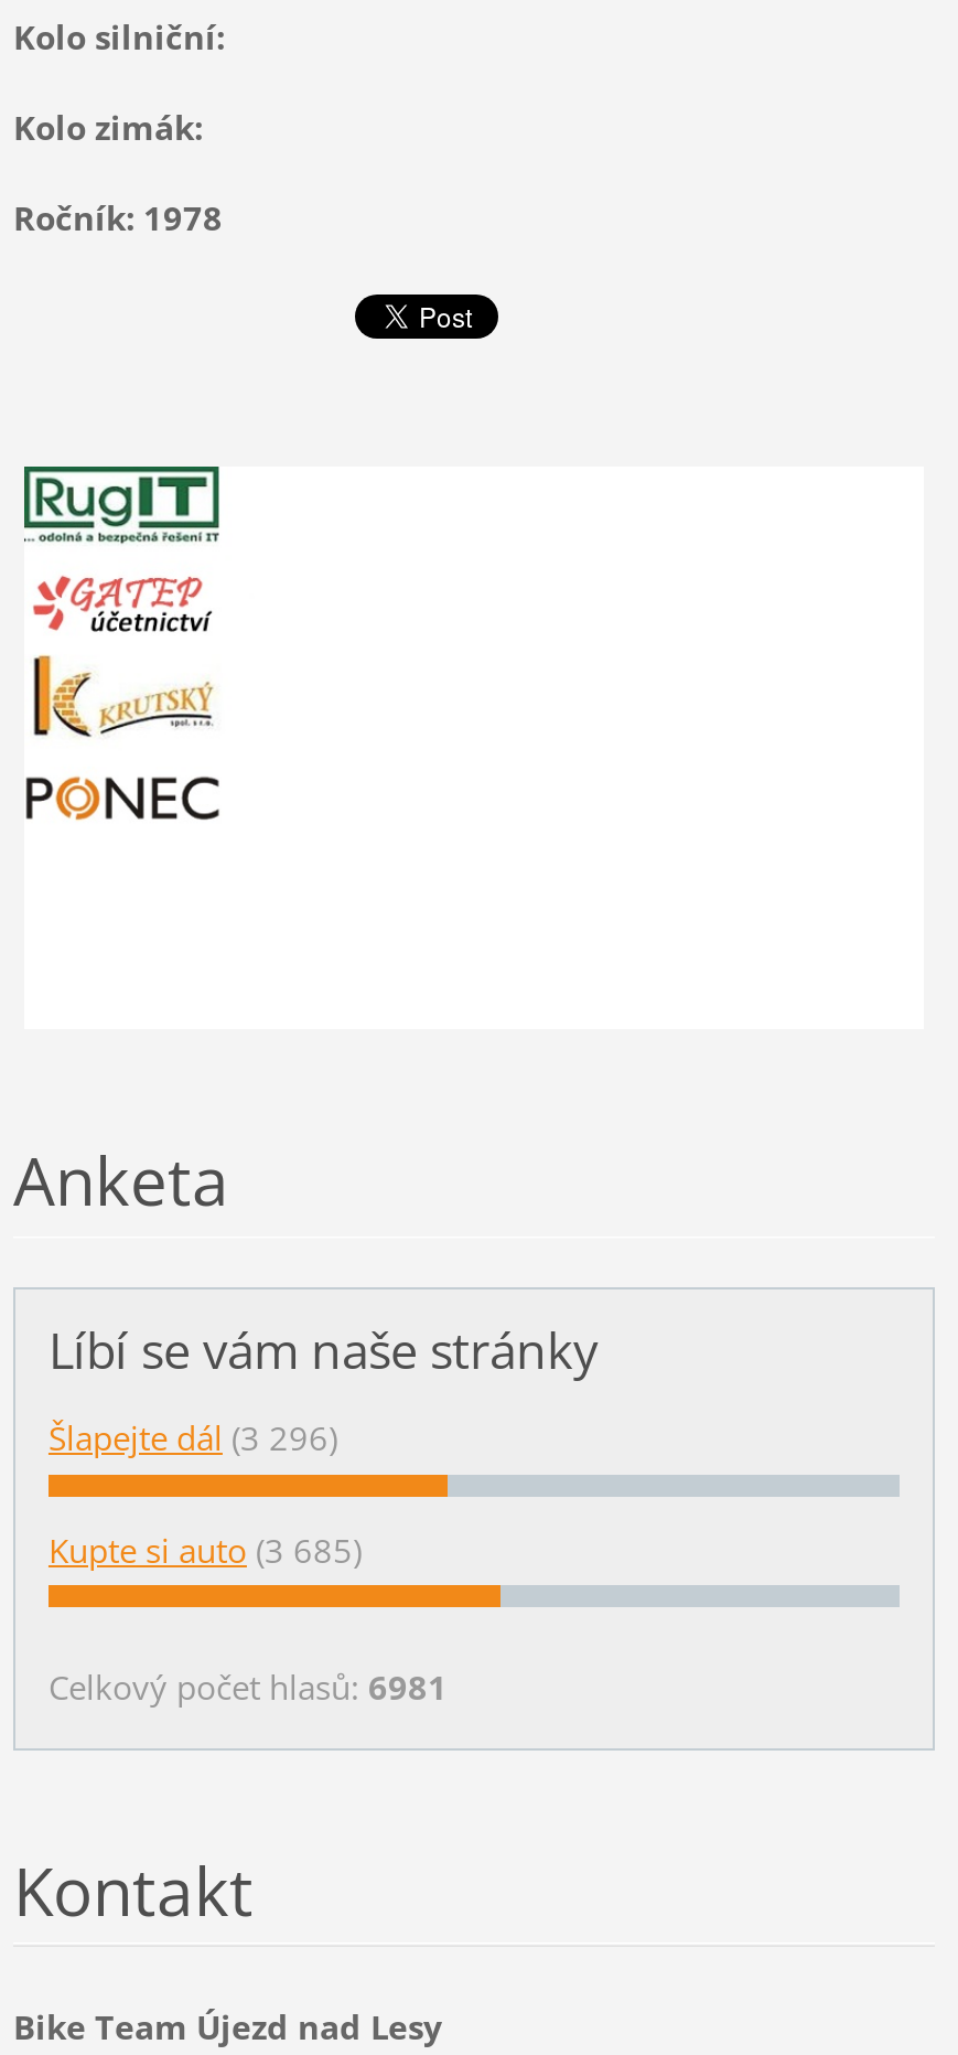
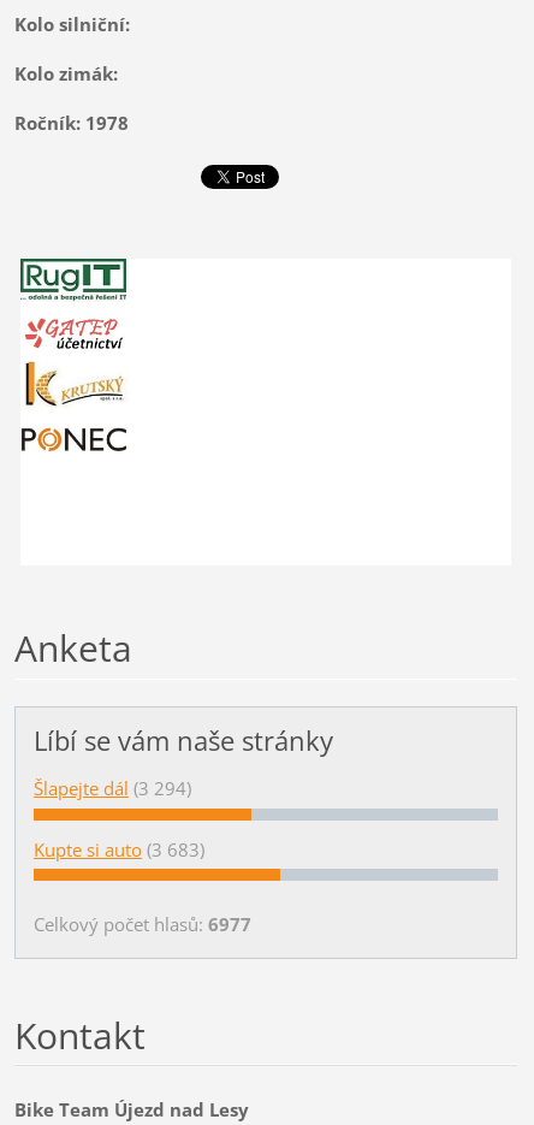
[49,1416,337,1460] Šlapejte dál (3 296) -> [34,776,191,800] Šlapejte dál (3 294)
[49,1527,362,1571] Kupte si auto (3 685) -> [34,837,204,861] Kupte si auto (3 683)
[49,1664,448,1708] Celkový počet hlasů: 6981 -> [34,912,251,936] Celkový počet hlasů: 6977

